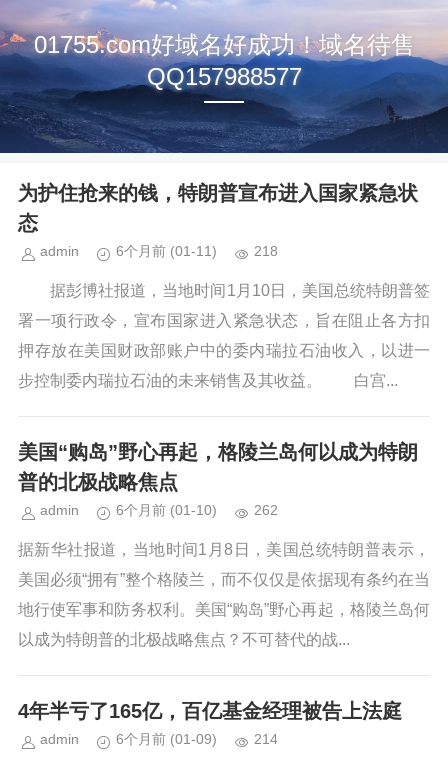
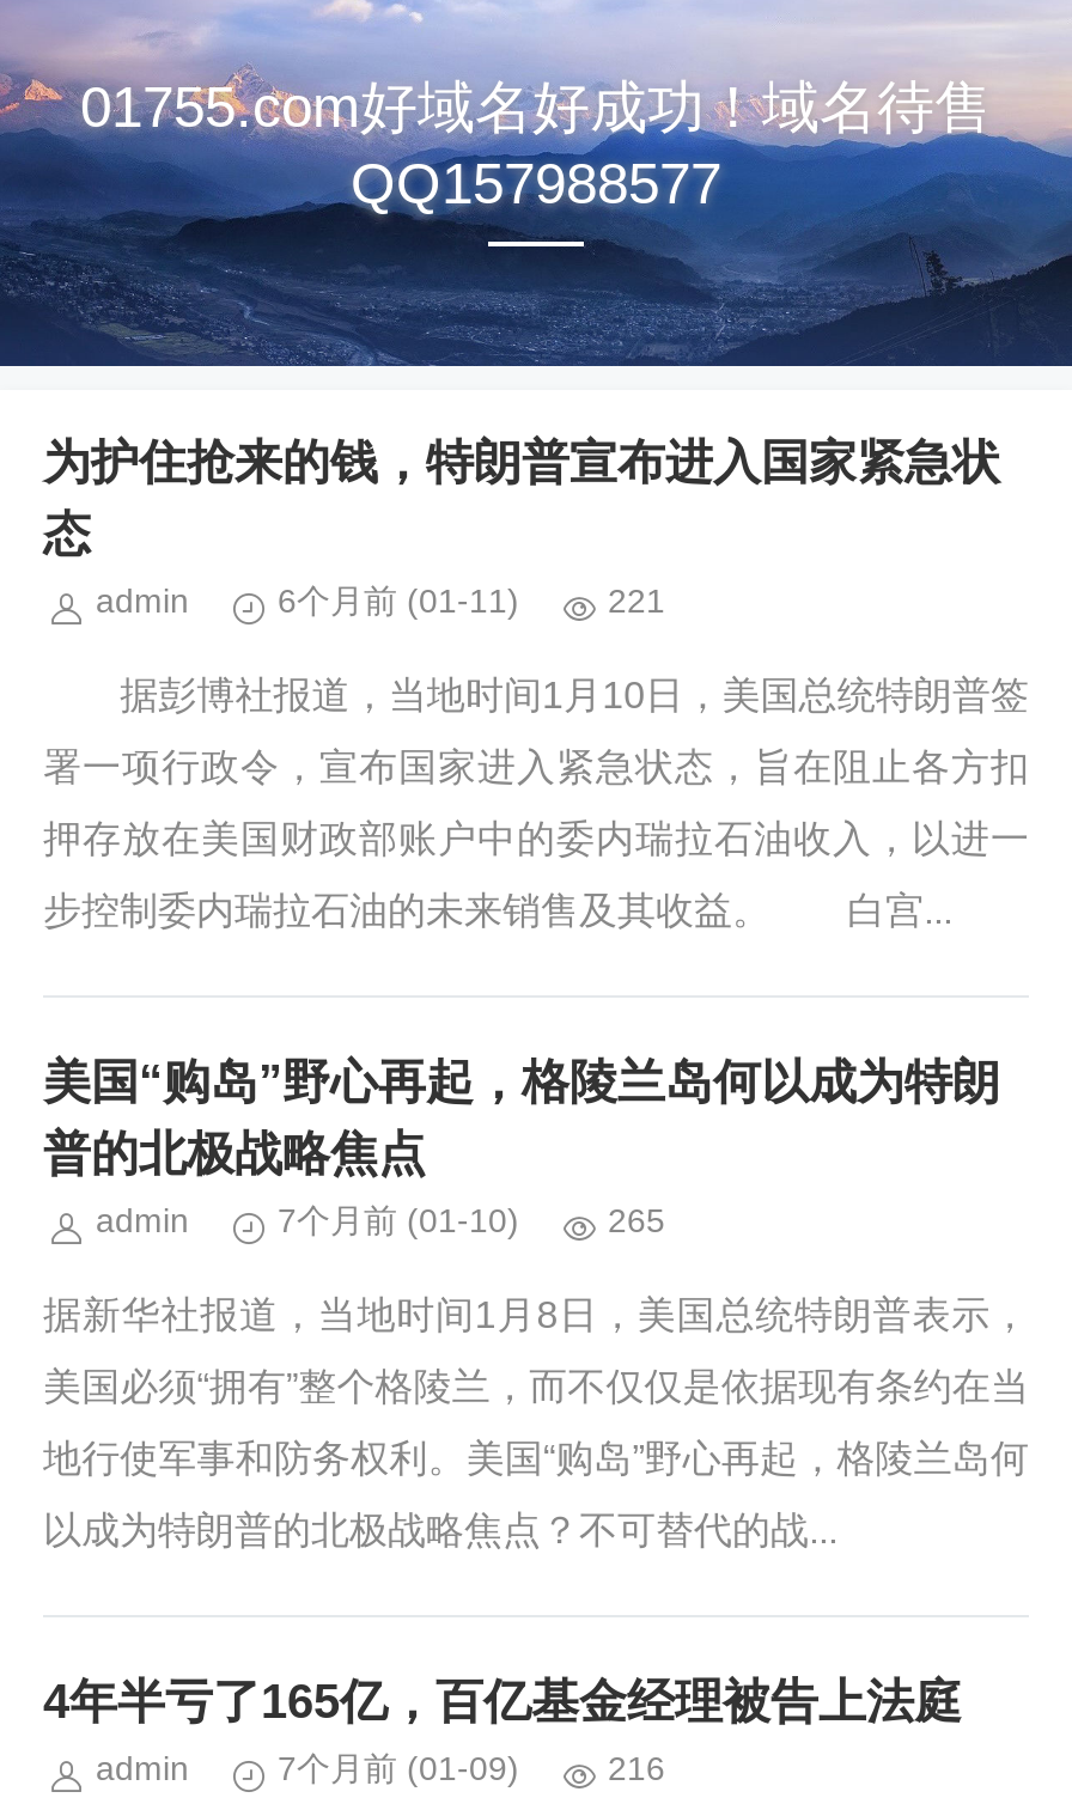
[254,243,278,259] 218 -> [608,581,665,620] 221
[116,502,217,518] 6个月前(01-10) -> [278,1201,519,1239] 7个月前(01-10)
[254,502,278,518] 262 -> [608,1201,665,1239] 265
[116,731,217,747] 6个月前(01-09) -> [278,1749,519,1787] 7个月前(01-09)
[254,731,278,747] 214 -> [608,1749,665,1787] 216

